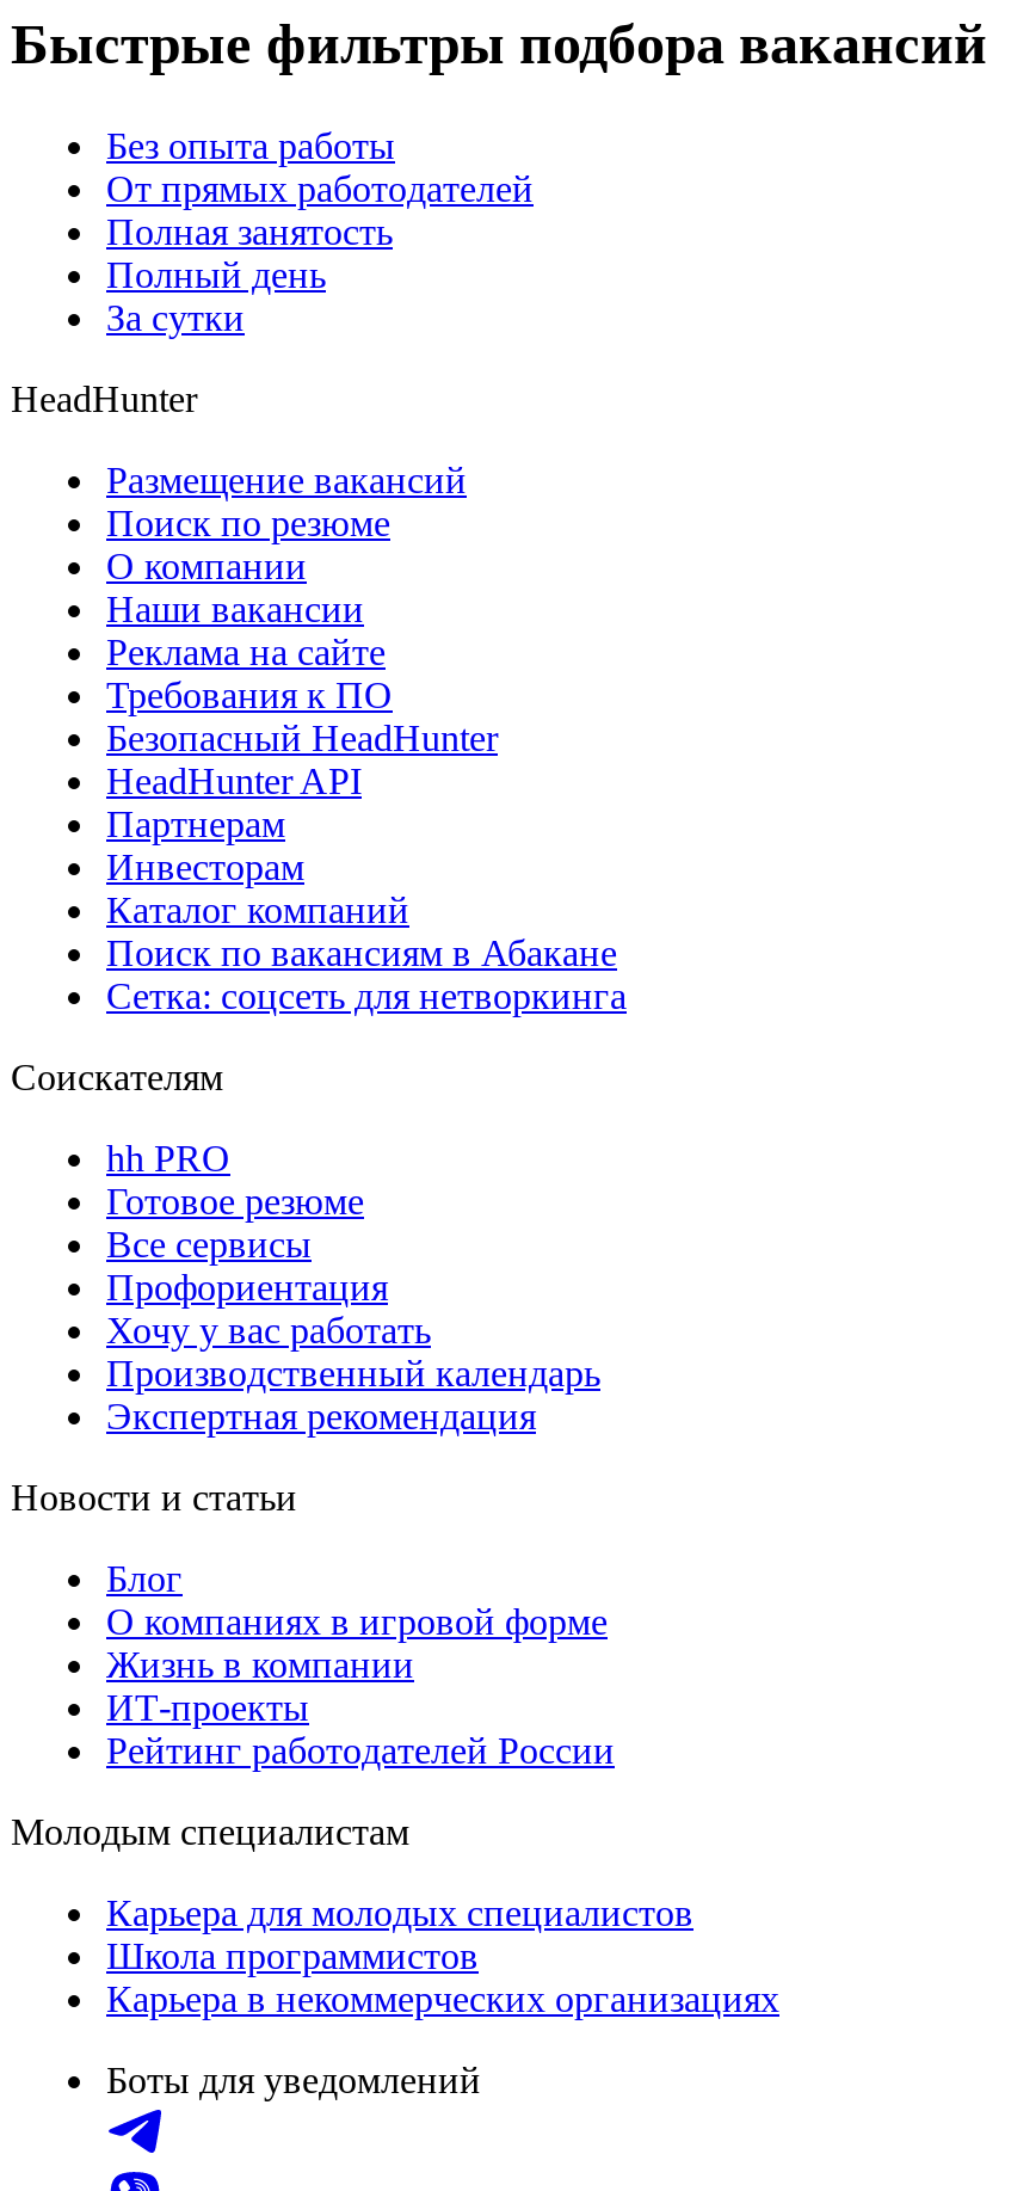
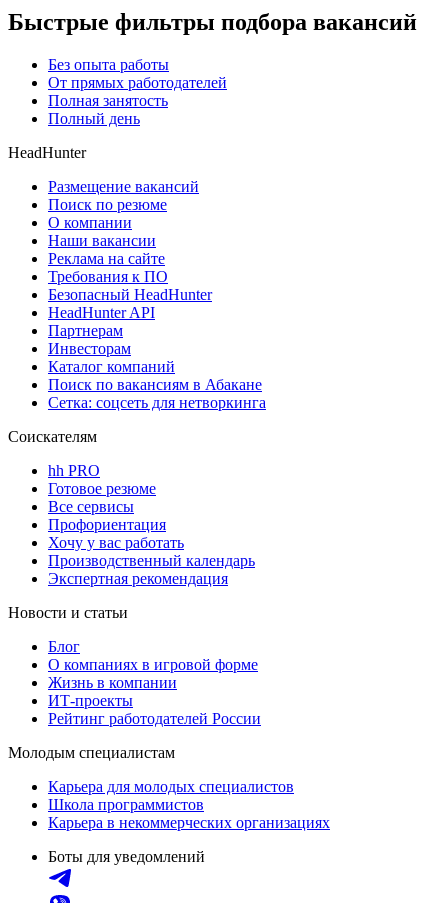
[106,297,245,338] За сутки -> none

